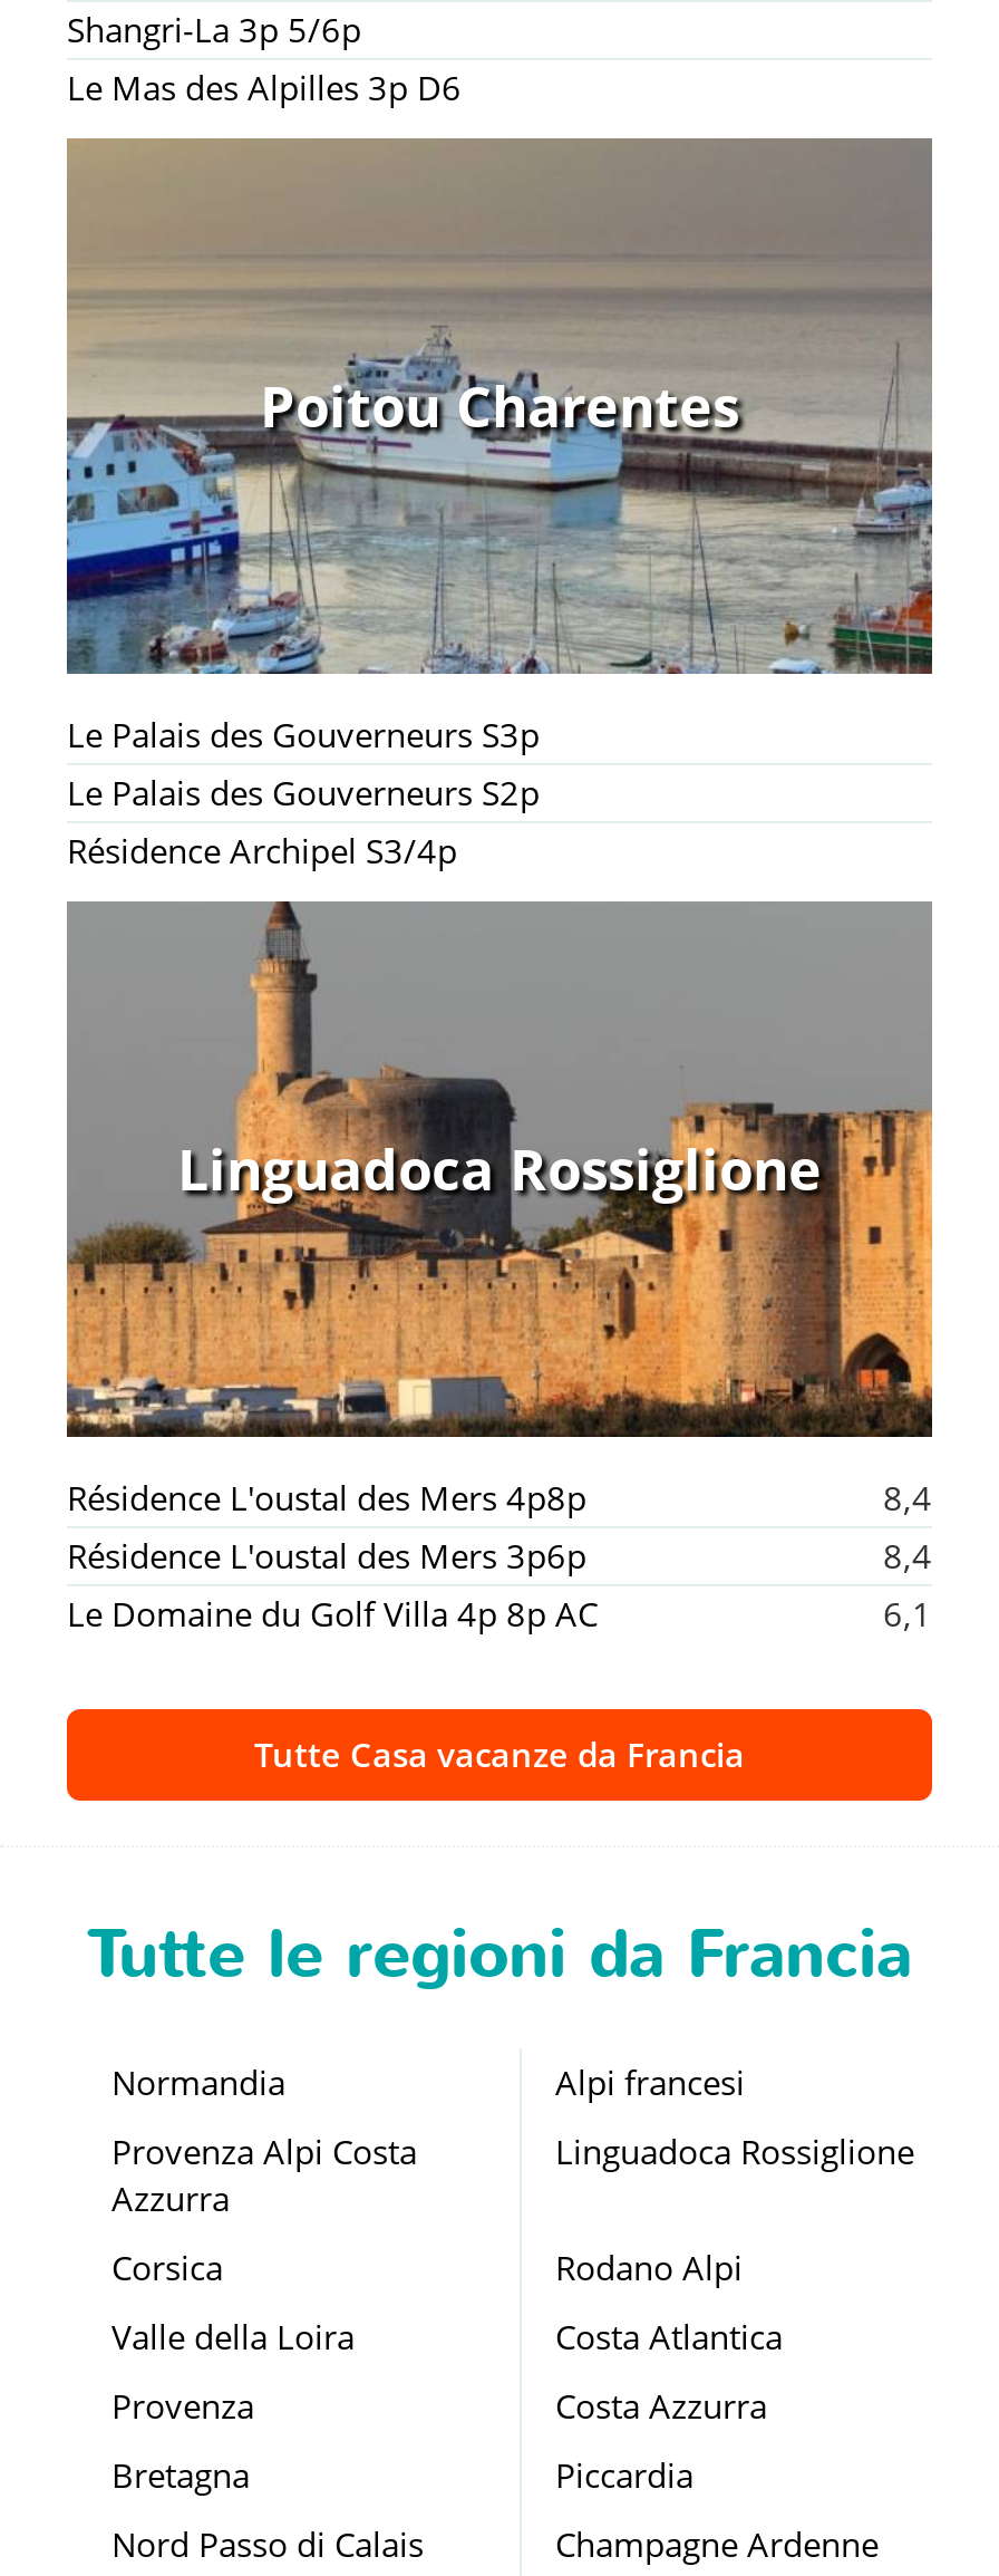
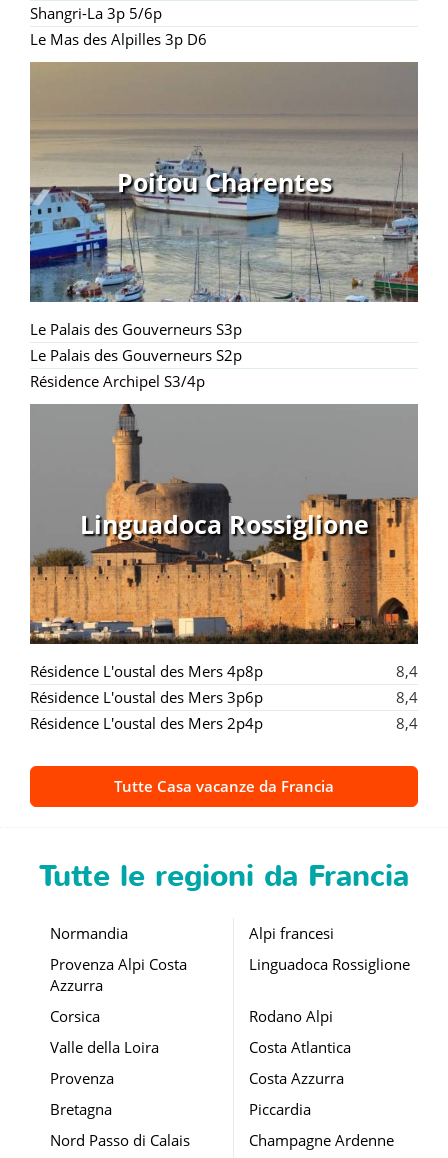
[67,1591,932,1636] Le Domaine du Golf Villa 4p 8p AC | 6,1 -> [30,713,418,733] Résidence L'oustal des Mers 2p4p | 8,4

